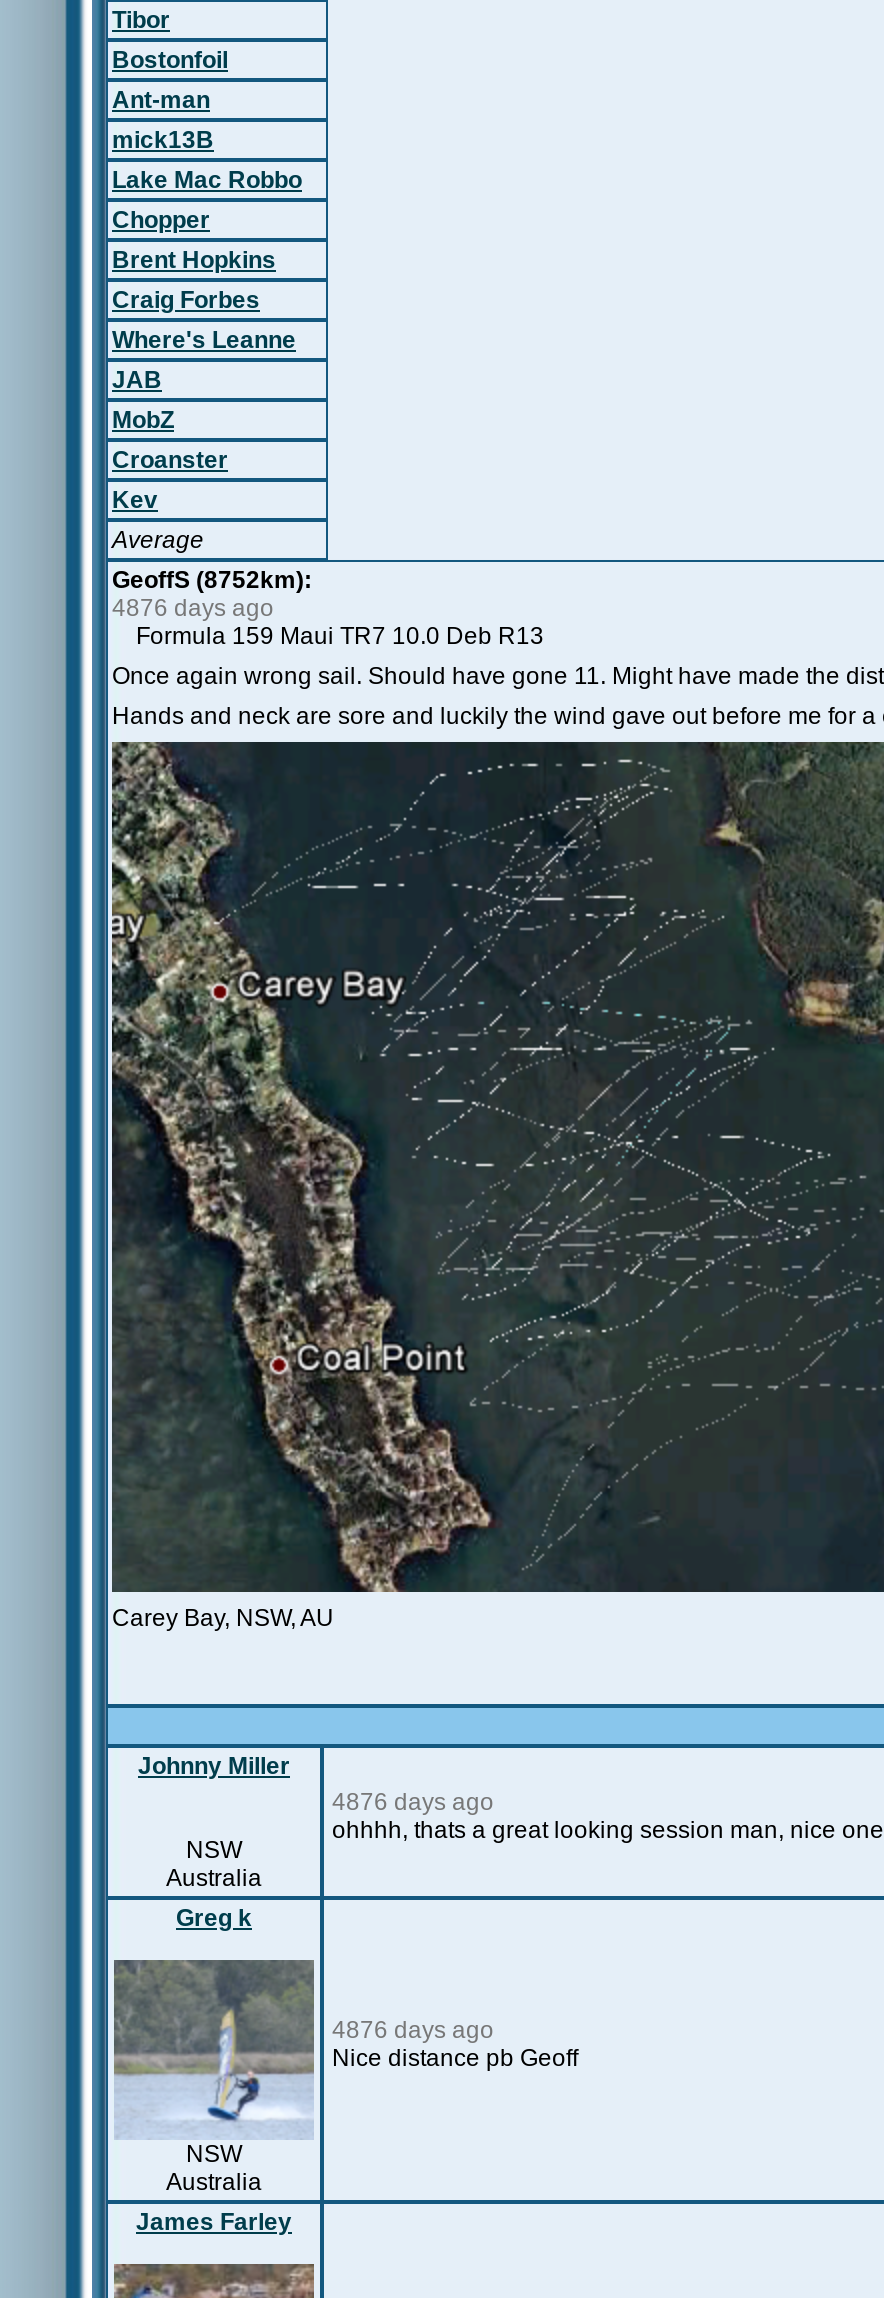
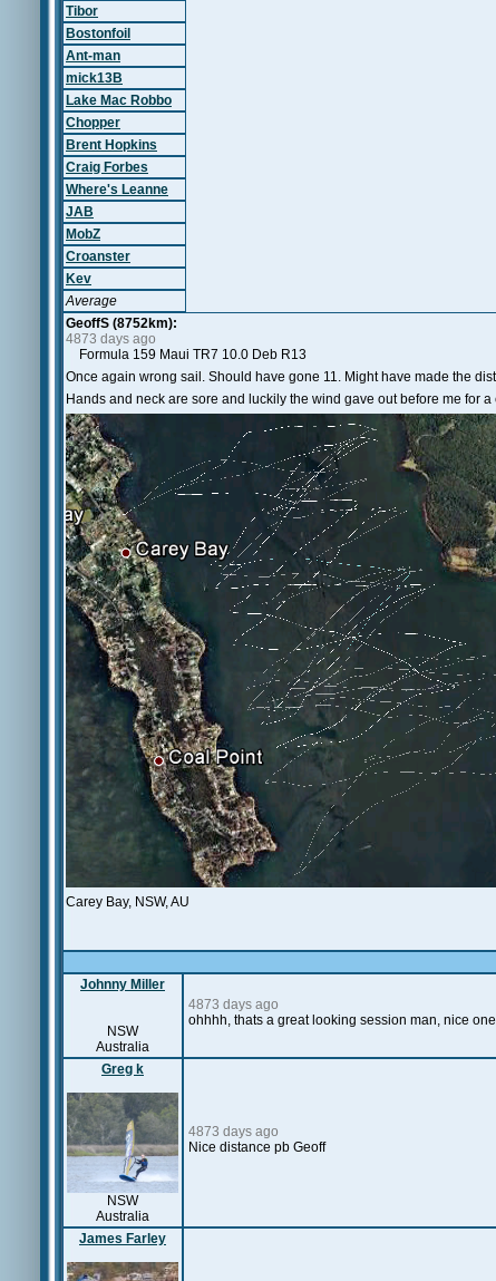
[112,594,274,622] 4876 days ago -> [66,331,156,347] 4873 days ago
[332,1788,494,1816] 4876 days ago -> [188,997,279,1012] 4873 days ago
[332,2016,494,2044] 4876 days ago -> [188,1124,279,1139] 4873 days ago

